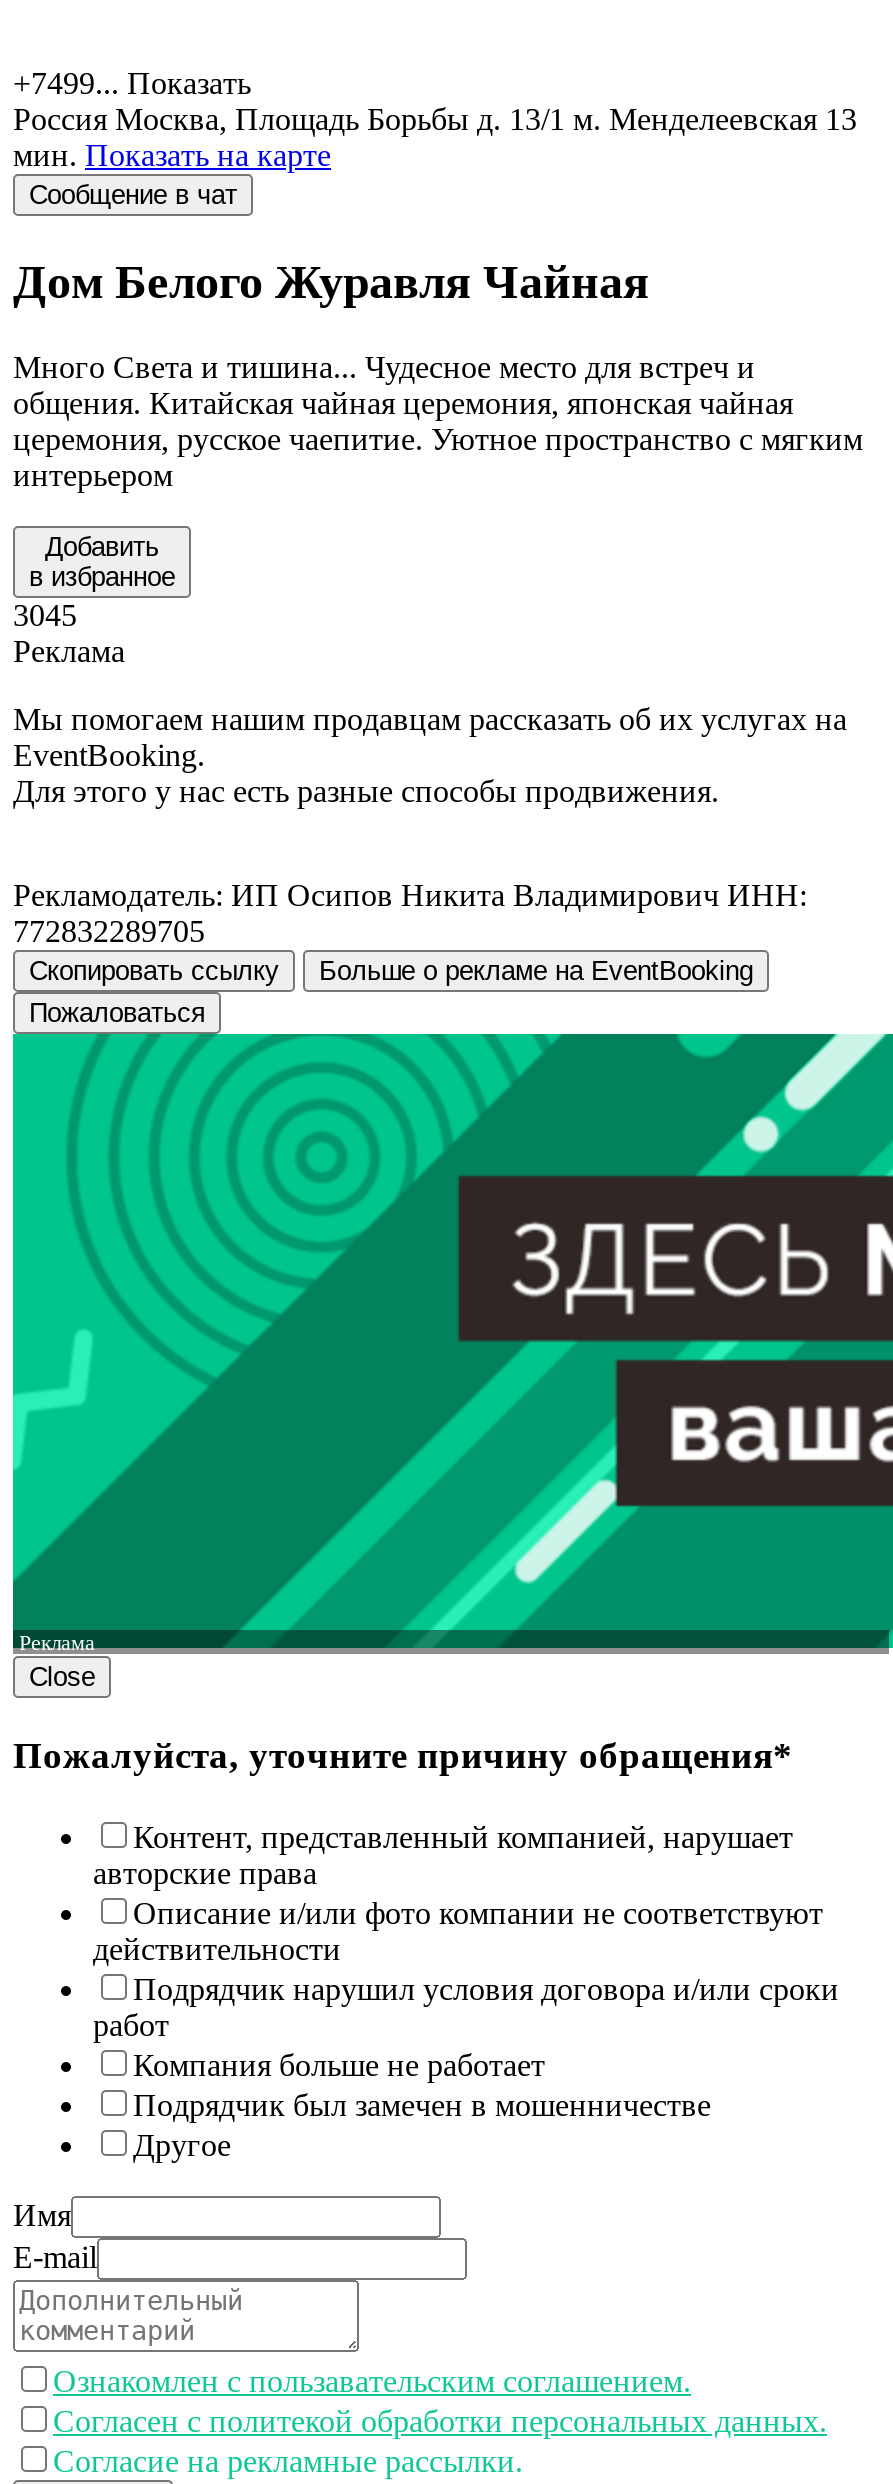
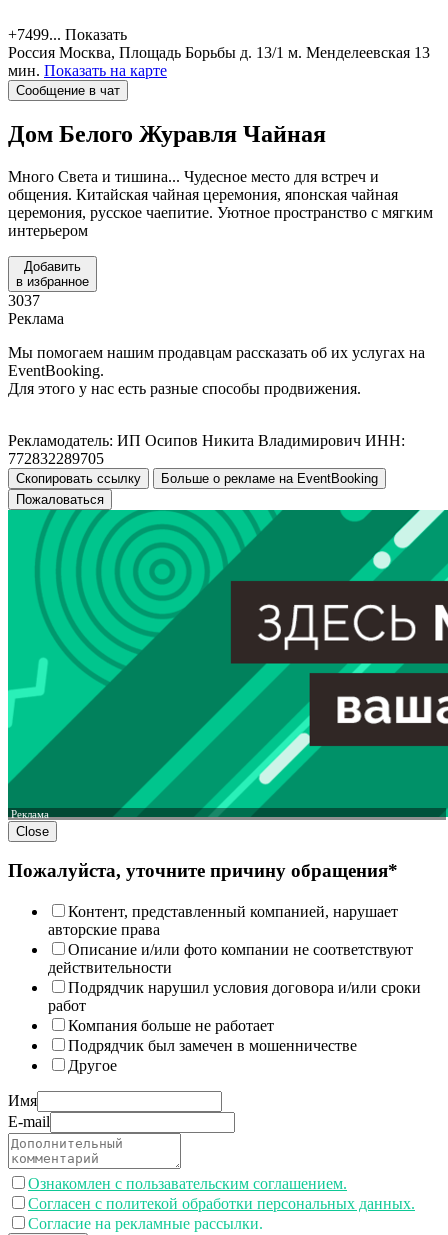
[13,597,77,631] 3045 -> [8,292,40,309] 3037

